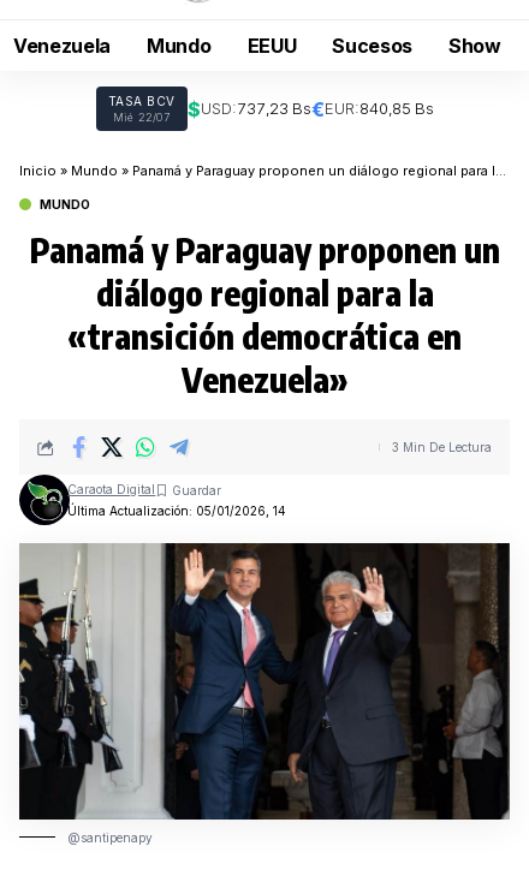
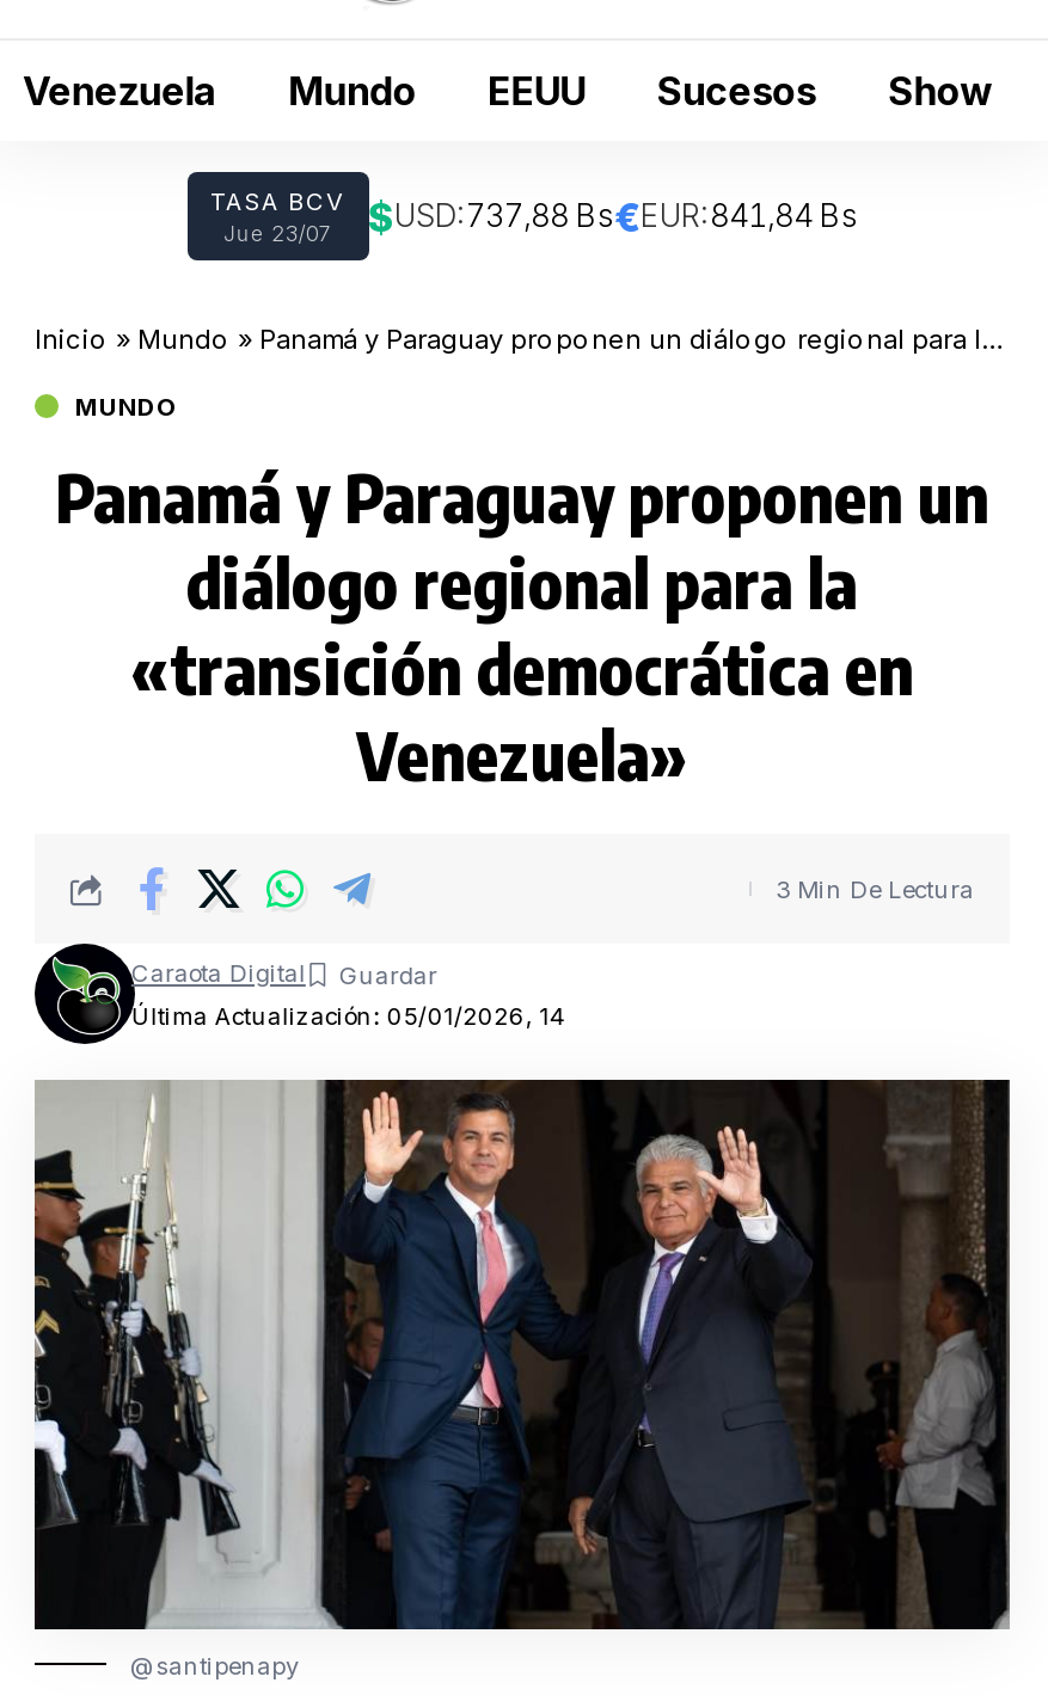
[113,97,433,124] Mié 22/07 | $USD:737,23 Bs€EUR:840,85 Bs -> [224,193,858,246] Jue 23/07 | $USD:737,88 Bs€EUR:841,84 Bs

